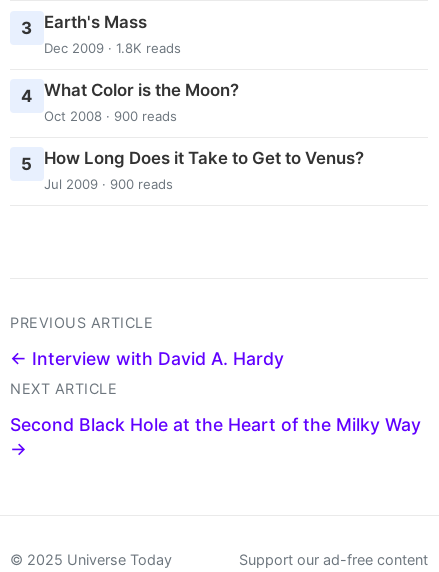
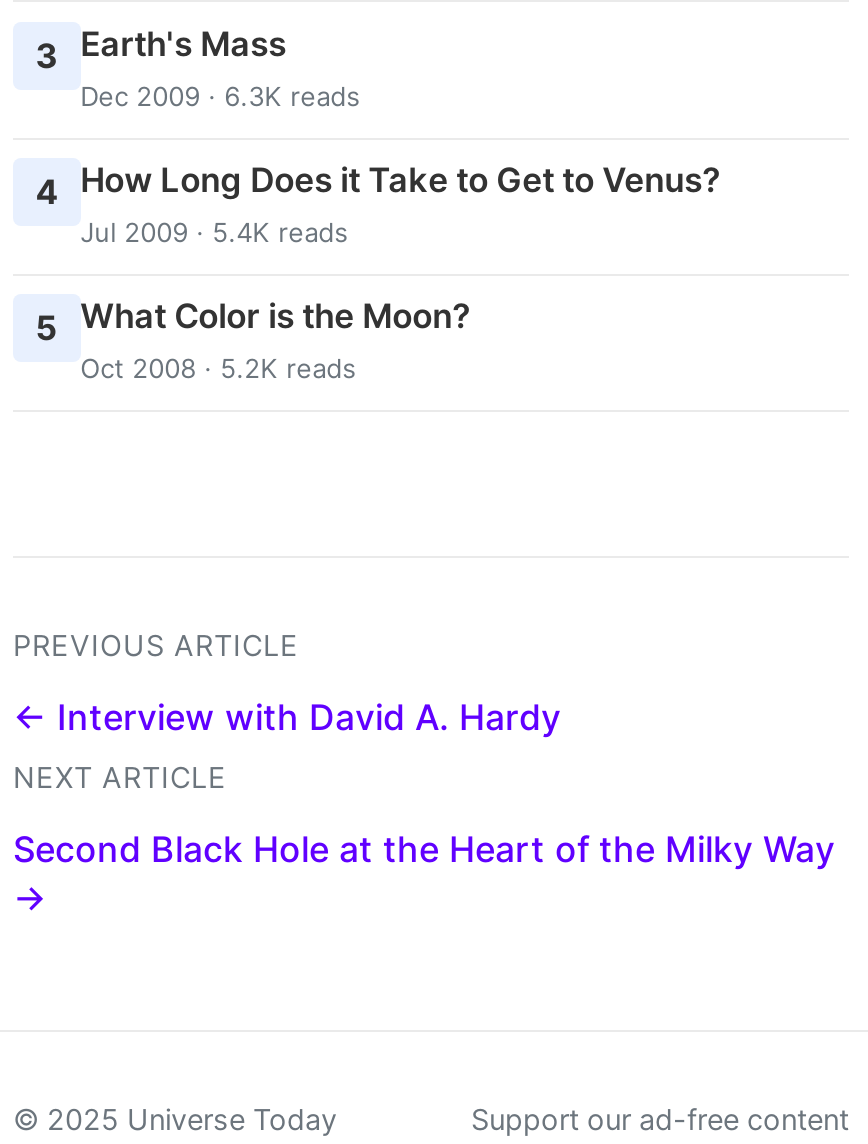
[44,40,181,56] Dec 2009 · 1.8K reads -> [80,80,360,112] Dec 2009 · 6.3K reads
[21,80,239,124] 4 What Color is the Moon? | Oct 2008 · 900 reads -> [36,160,720,248] 4 How Long Does it Take to Get to Venus? | Jul 2009 · 5.4K reads
[21,148,364,192] 5 How Long Does it Take to Get to Venus? | Jul 2009 · 900 reads -> [36,297,470,385] 5 What Color is the Moon? | Oct 2008 · 5.2K reads

